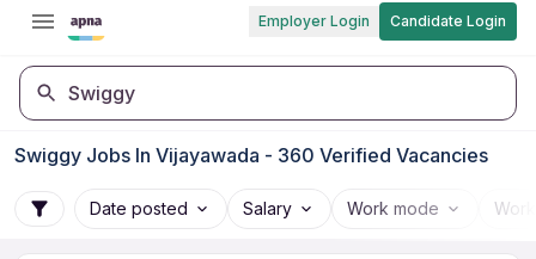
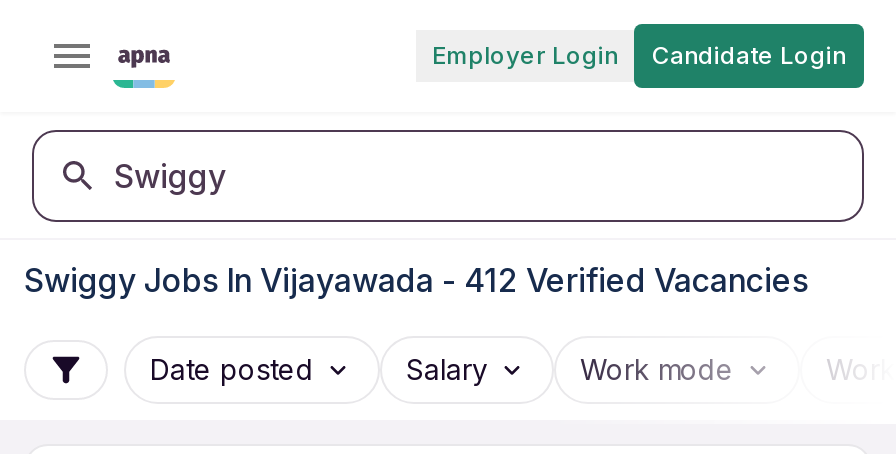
[14,143,488,167] Swiggy Jobs In Vijayawada - 360 Verified Vacancies -> [24,260,808,300] Swiggy Jobs In Vijayawada - 412 Verified Vacancies

